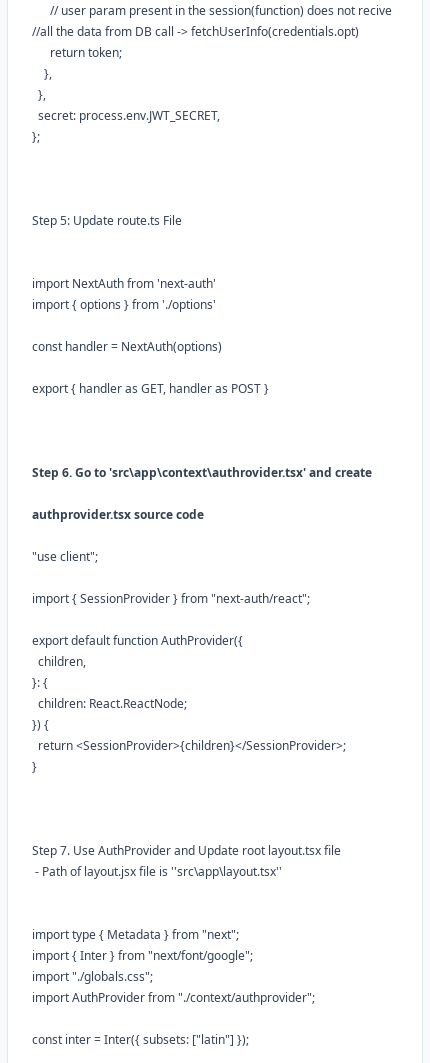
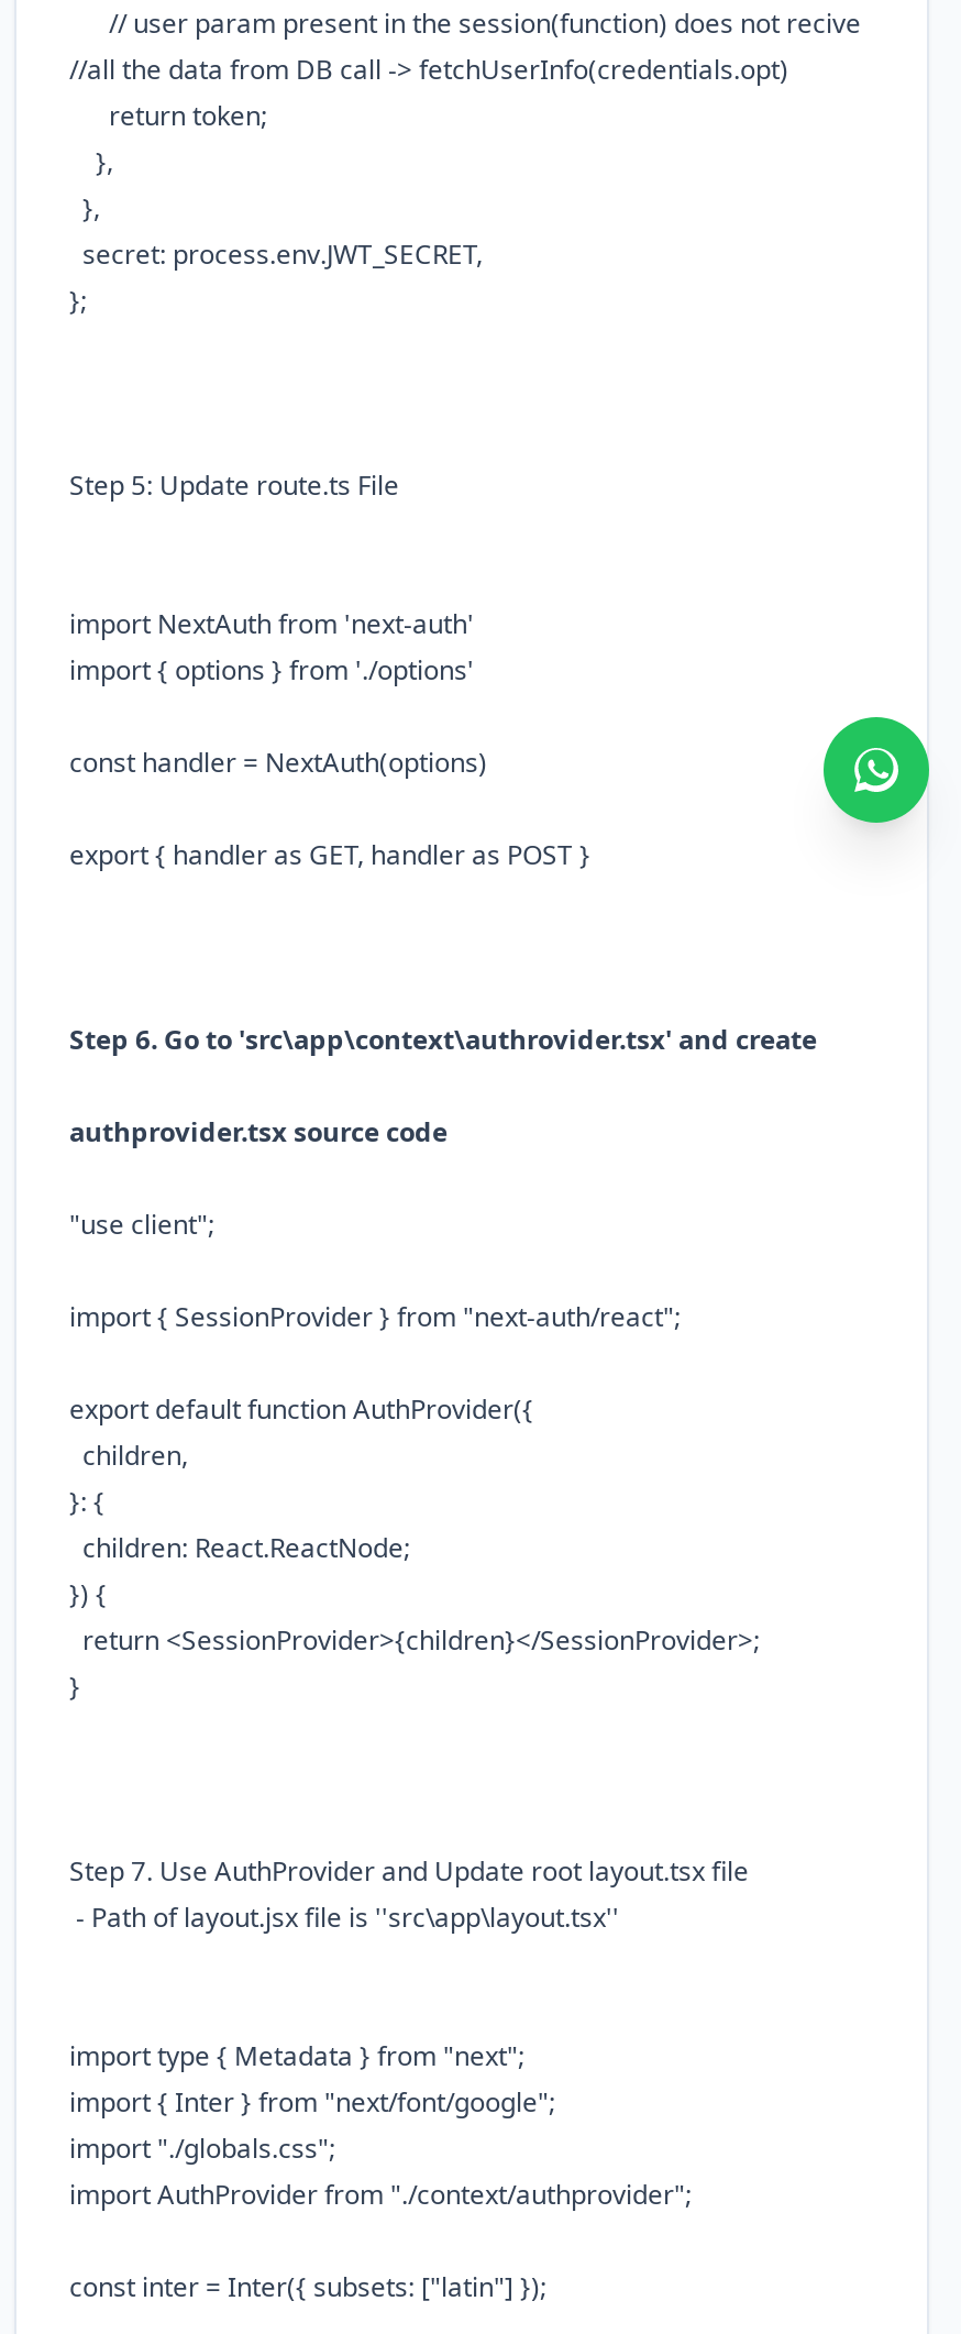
none -> [819,715,931,845] [image]

